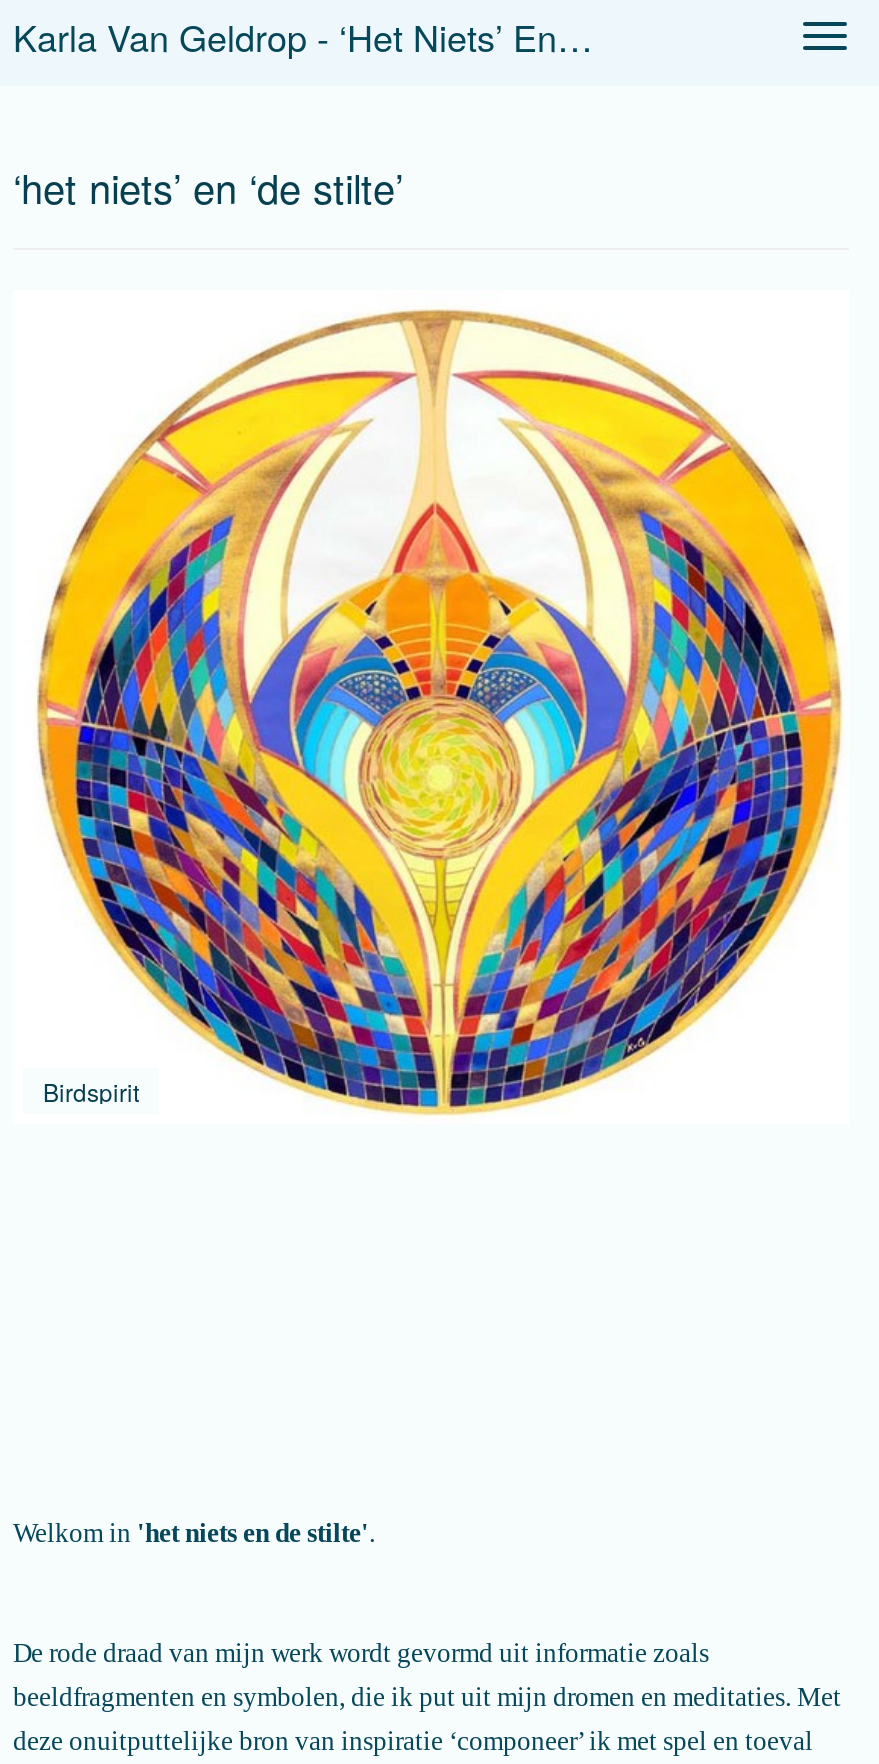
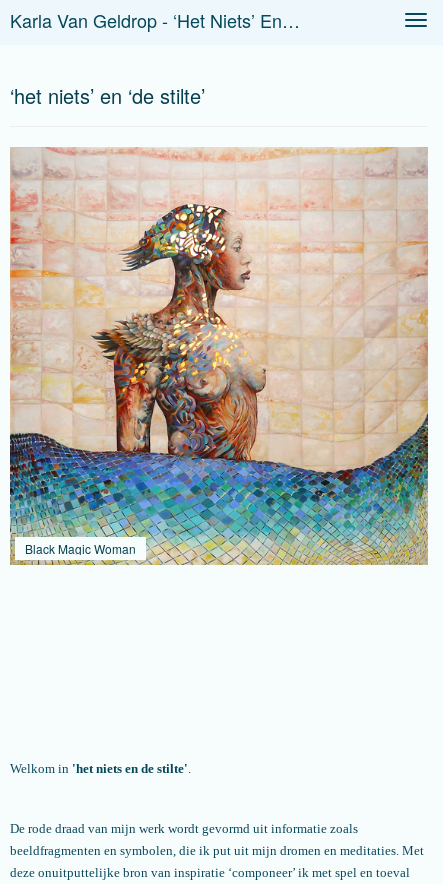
[13,290,849,1126] [image] | Birdspirit -> [9,146,429,566] [image] | Black Magic Woman

